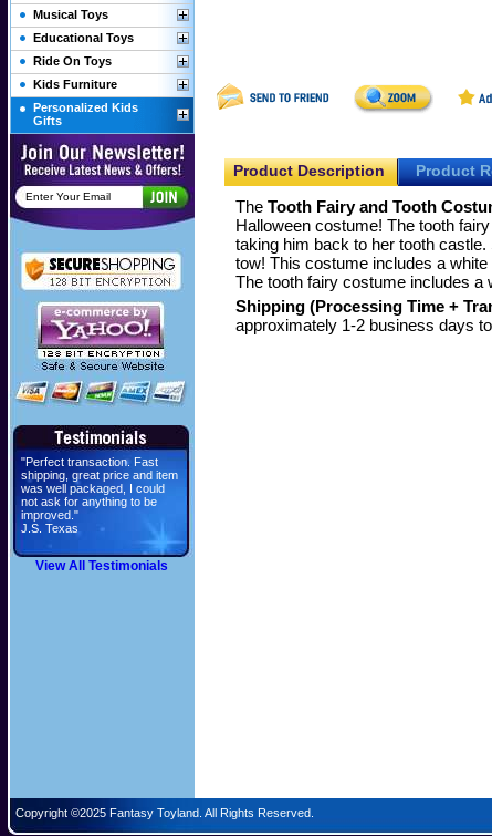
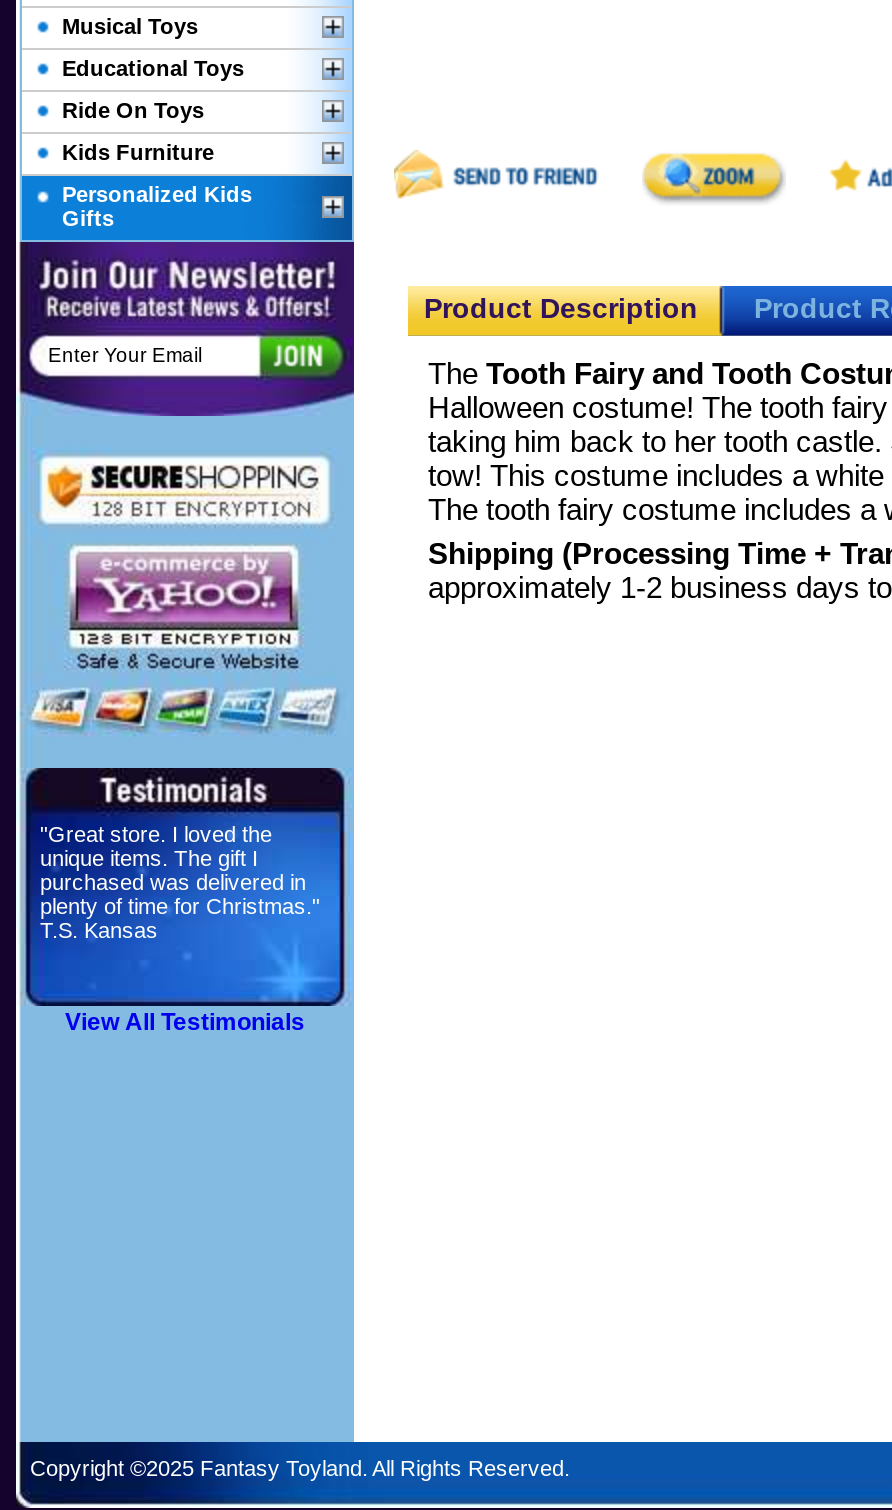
[21,455,178,535] "Perfect transaction. Fast | shipping, great price and item | was well packaged, I could | not ask for anything to be | improved." | J.S. Texas -> [40,822,320,942] "Great store. I loved the | unique items. The gift I | purchased was delivered in | plenty of time for Christmas." | T.S. Kansas

